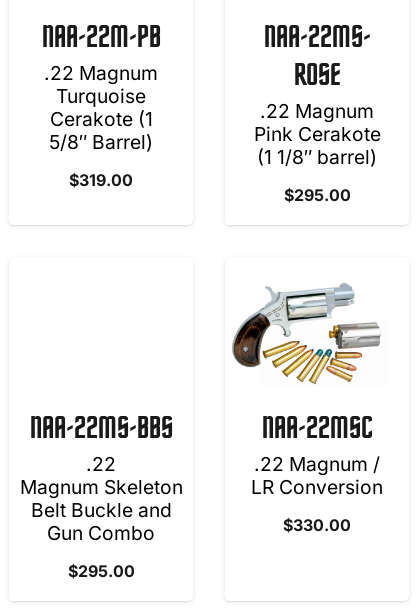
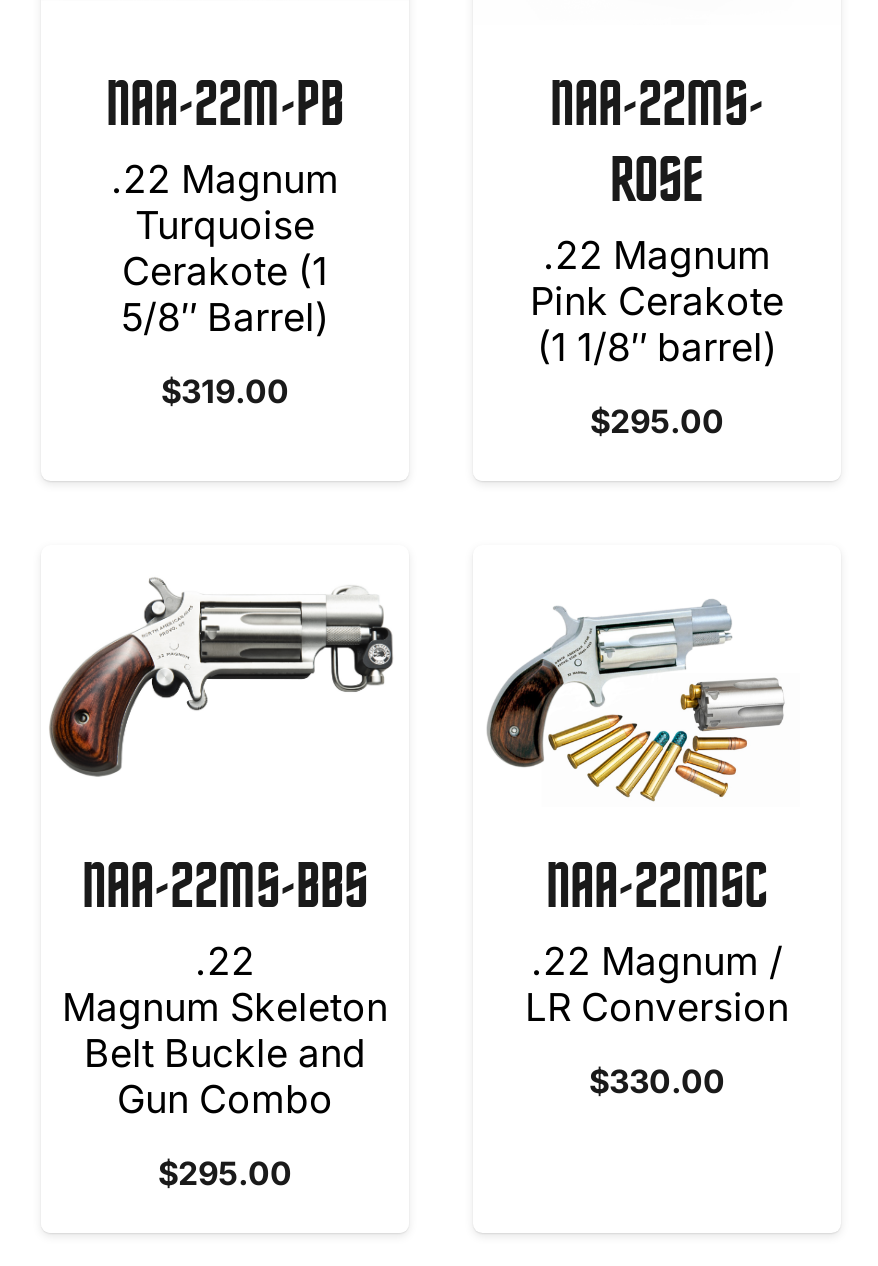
none -> [47,576,395,778] [image]

